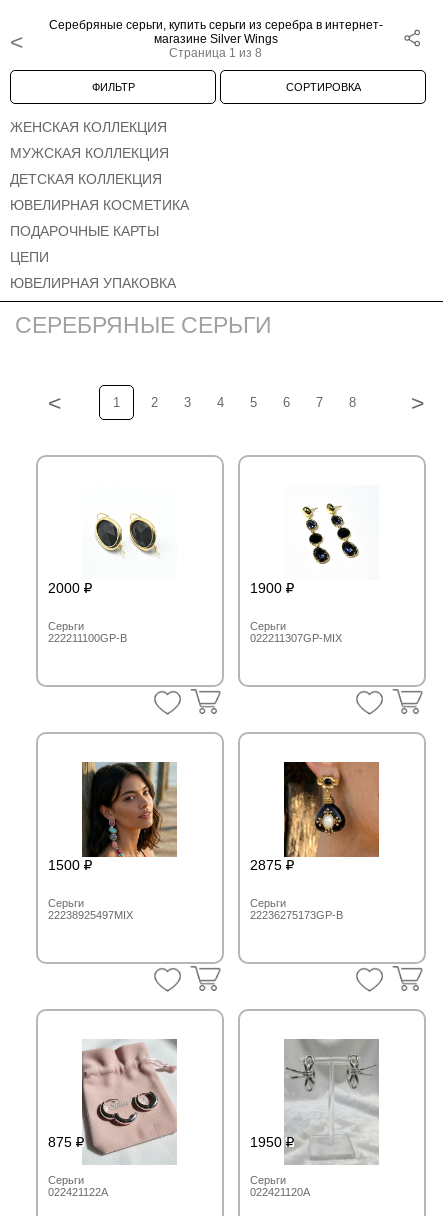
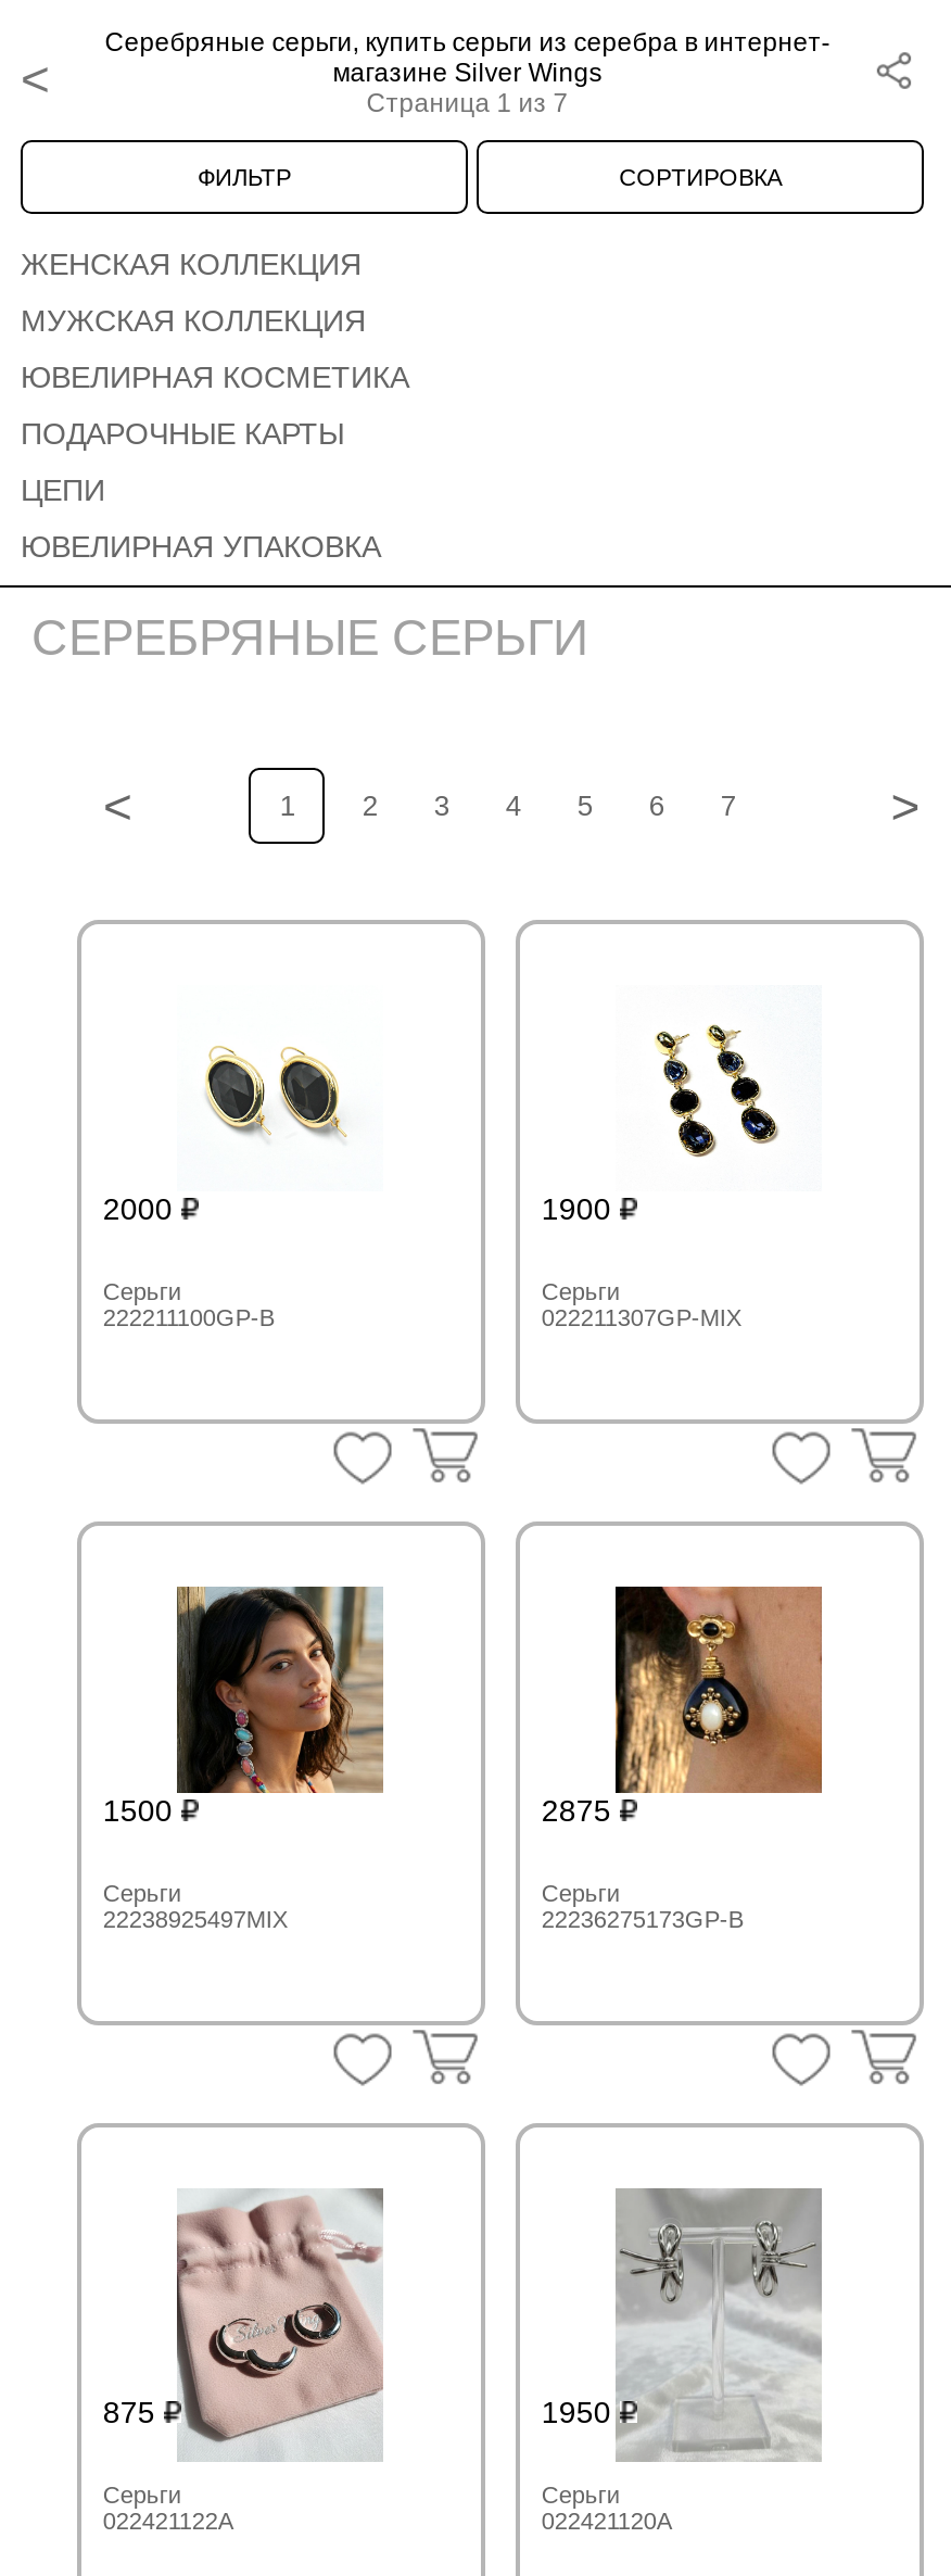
[169,46,262,60] Страница 1 из 8 -> [367,89,568,119] Страница 1 из 7
[10,171,162,187] ДЕТСКАЯ КОЛЛЕКЦИЯ -> none
[349,395,356,410] 8 -> none

